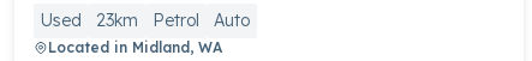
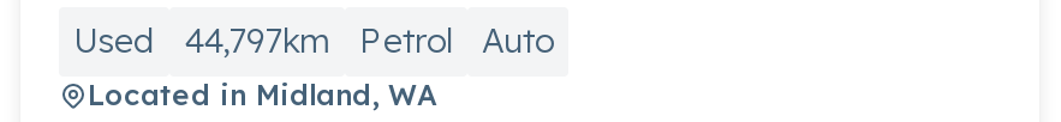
[41,10,250,31] Used 23km Petrol Auto -> [73,19,554,62] Used 44,797km Petrol Auto

